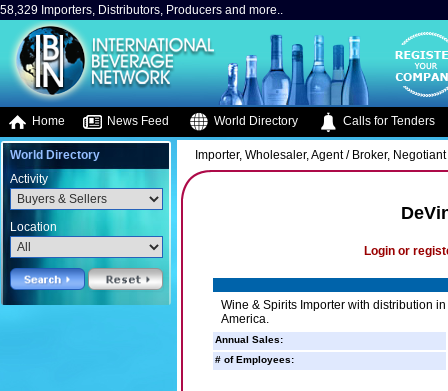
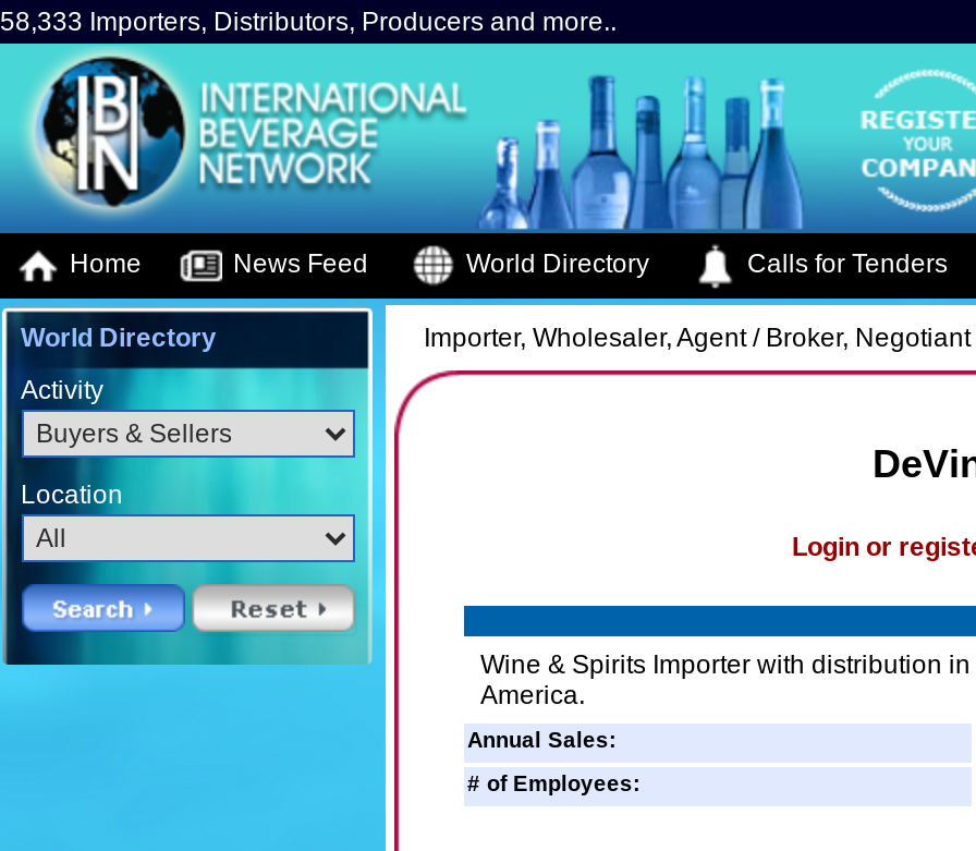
[0,3,283,17] 58,329 Importers, Distributors, Producers and more.. -> [0,7,617,37] 58,333 Importers, Distributors, Producers and more..

